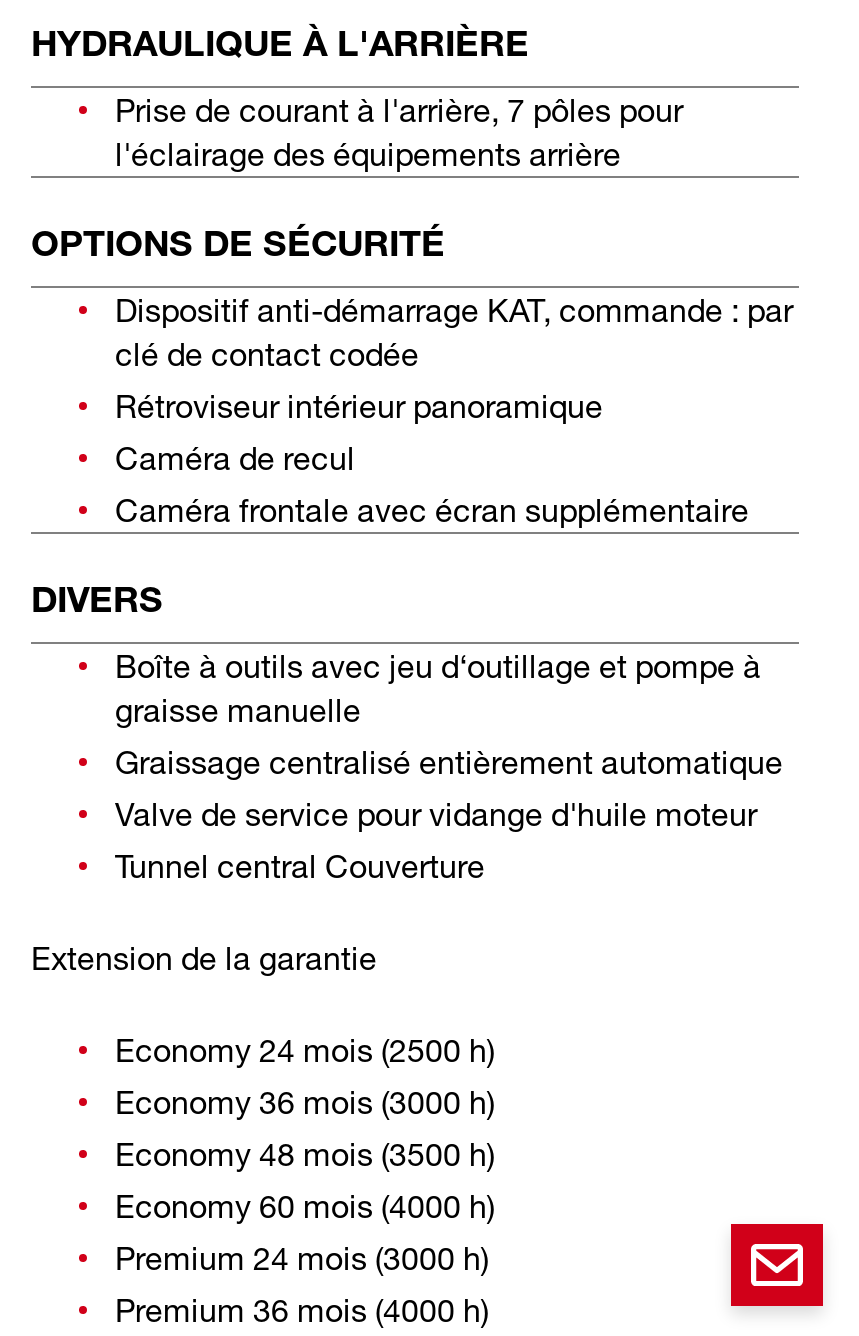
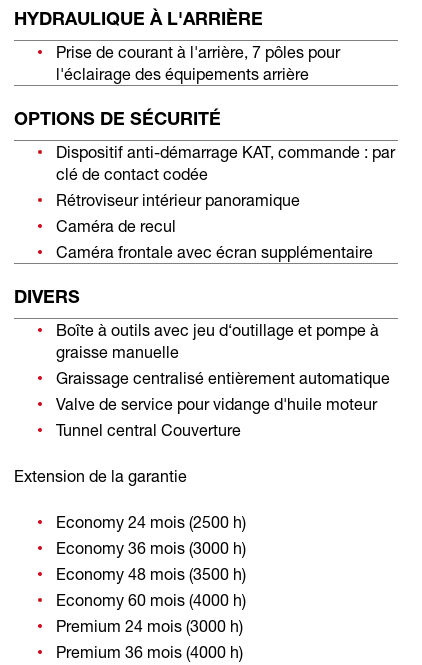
[727,1222,827,1312] [image] -> none

